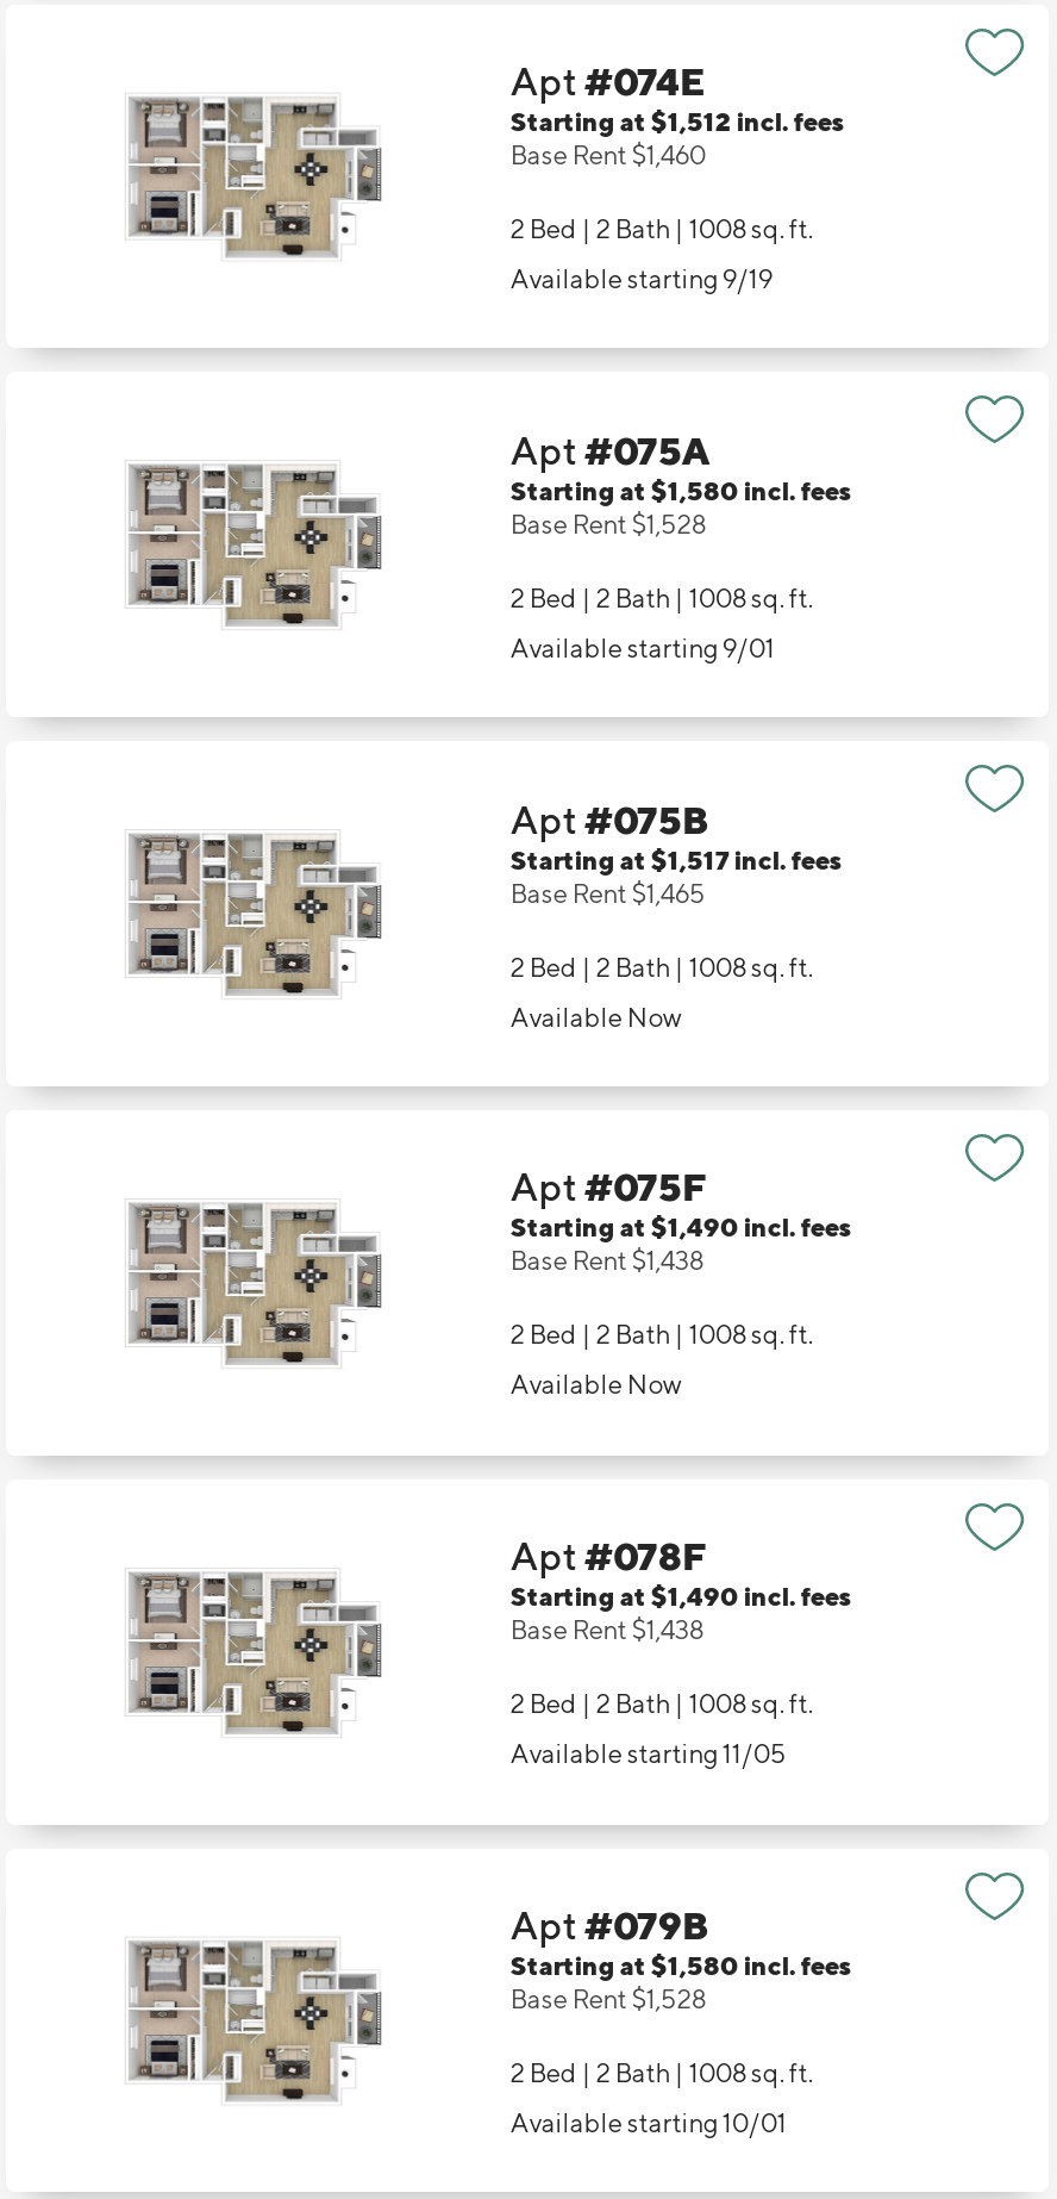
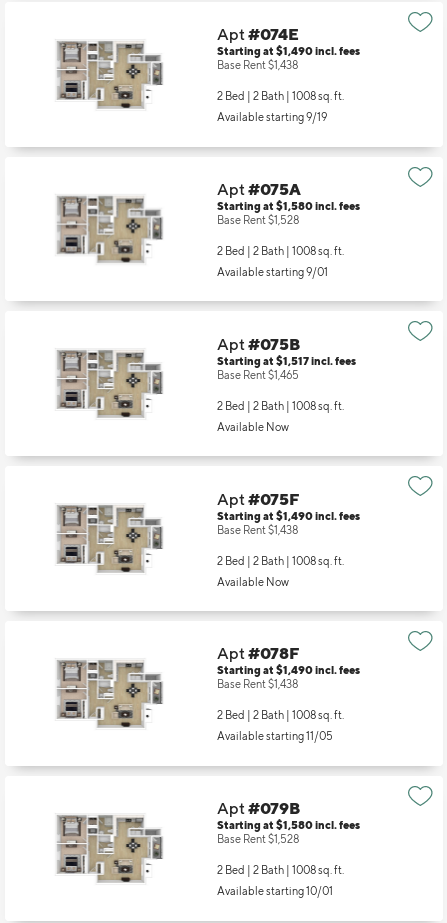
[510,106,844,139] Starting at $1,512 incl. fees -> [217,44,360,58] Starting at $1,490 incl. fees
[510,139,706,172] Base Rent $1,460 -> [217,58,298,72] Base Rent $1,438

